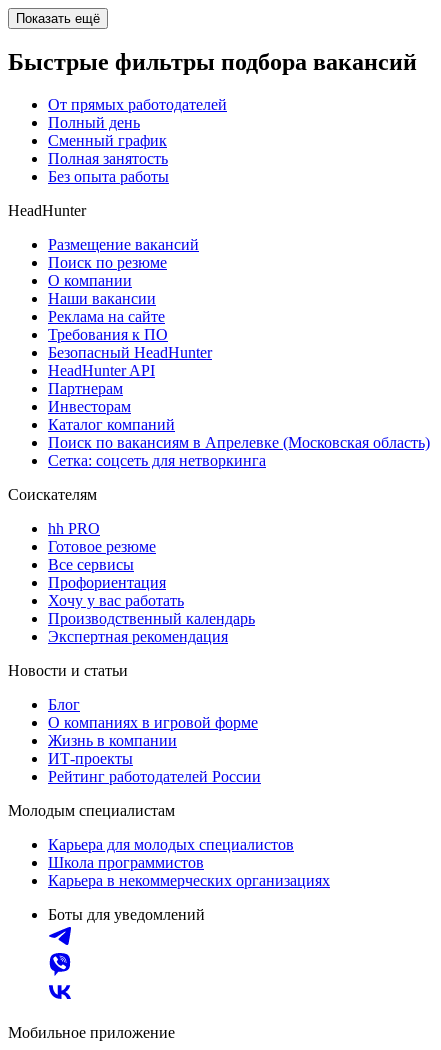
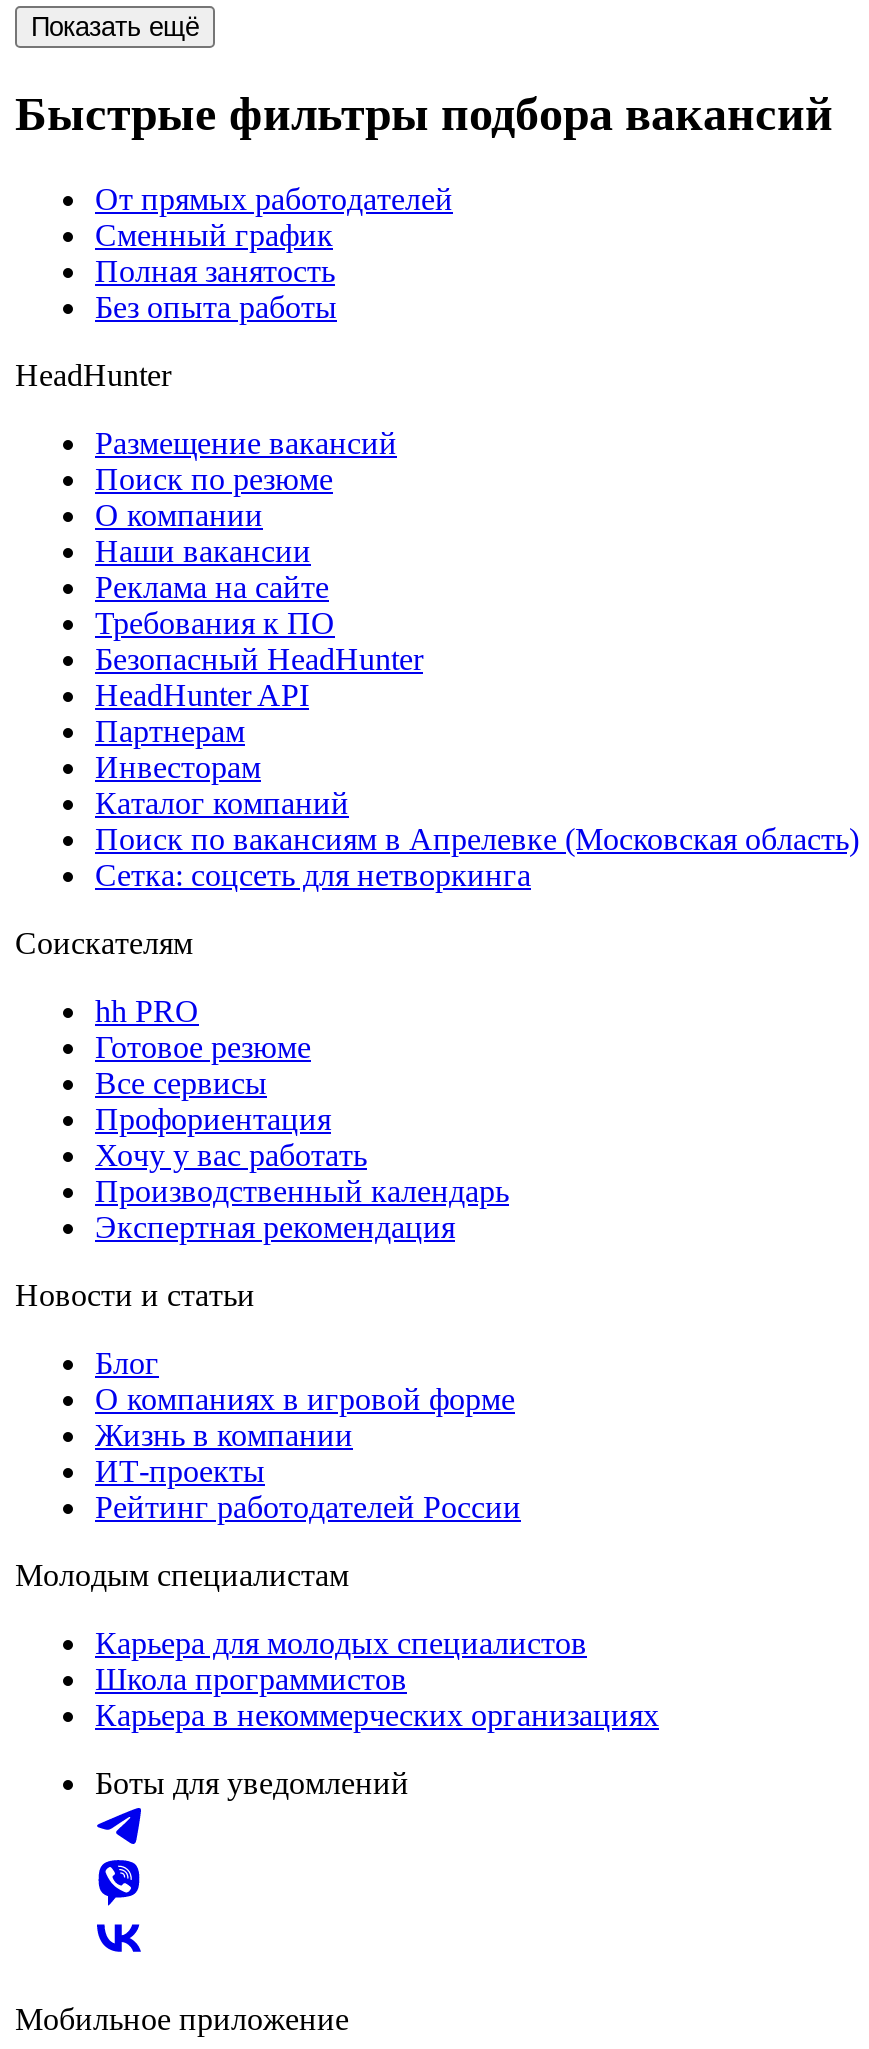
[48,114,140,131] Полный день -> none

